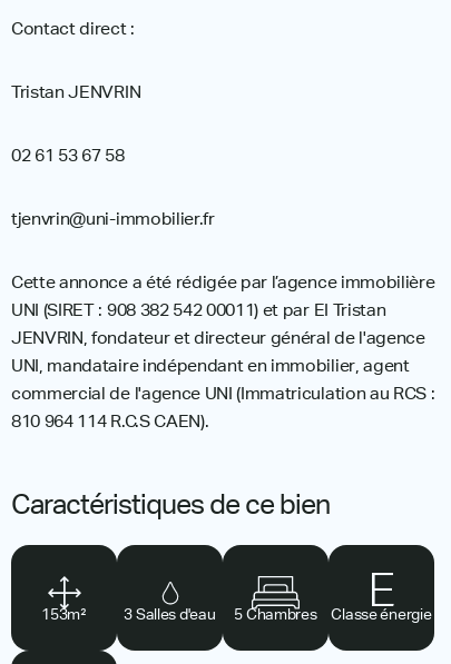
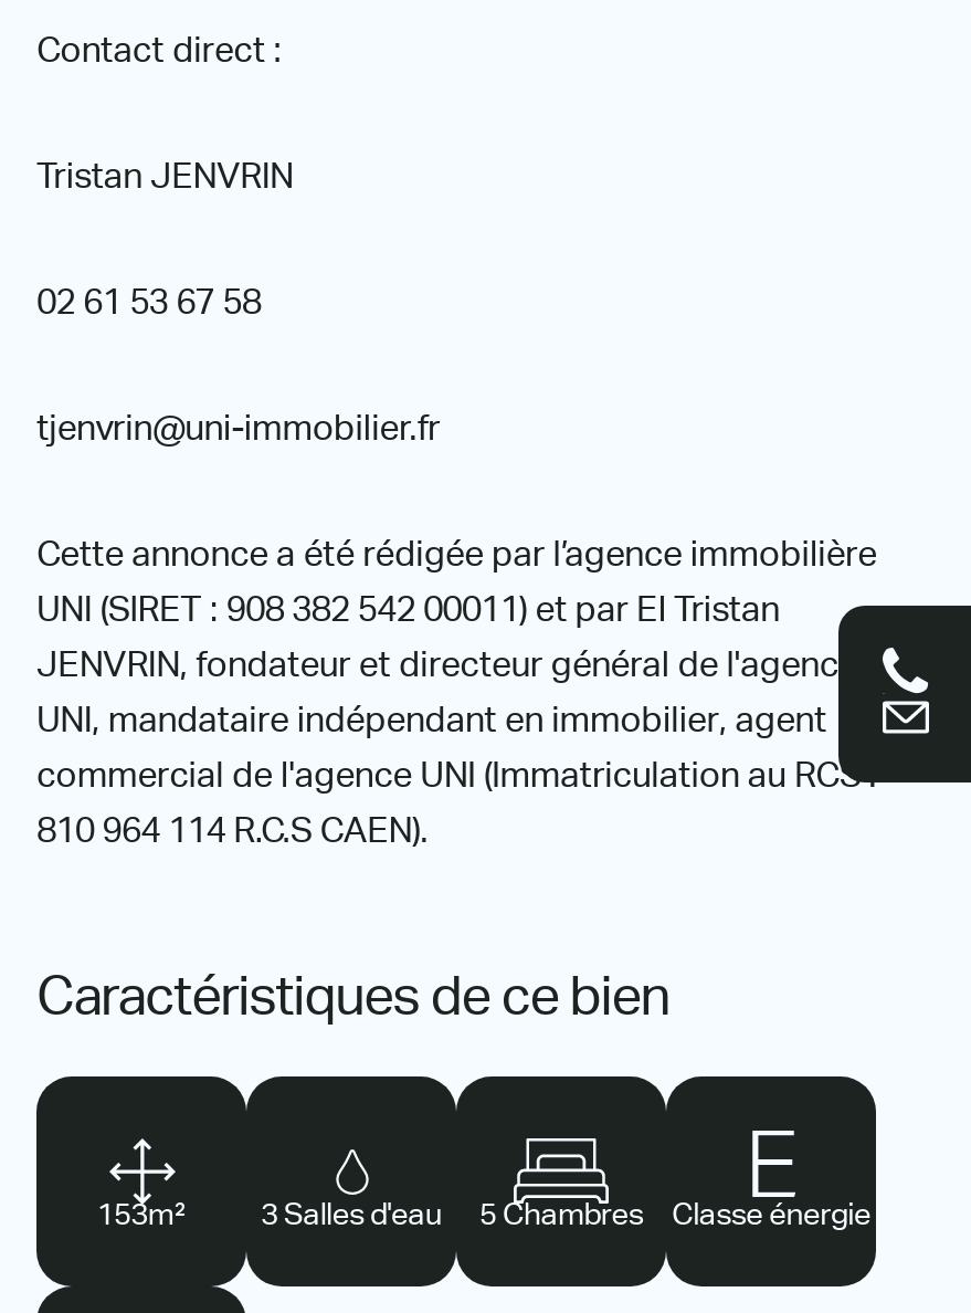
none -> [836,603,964,785] [image]

